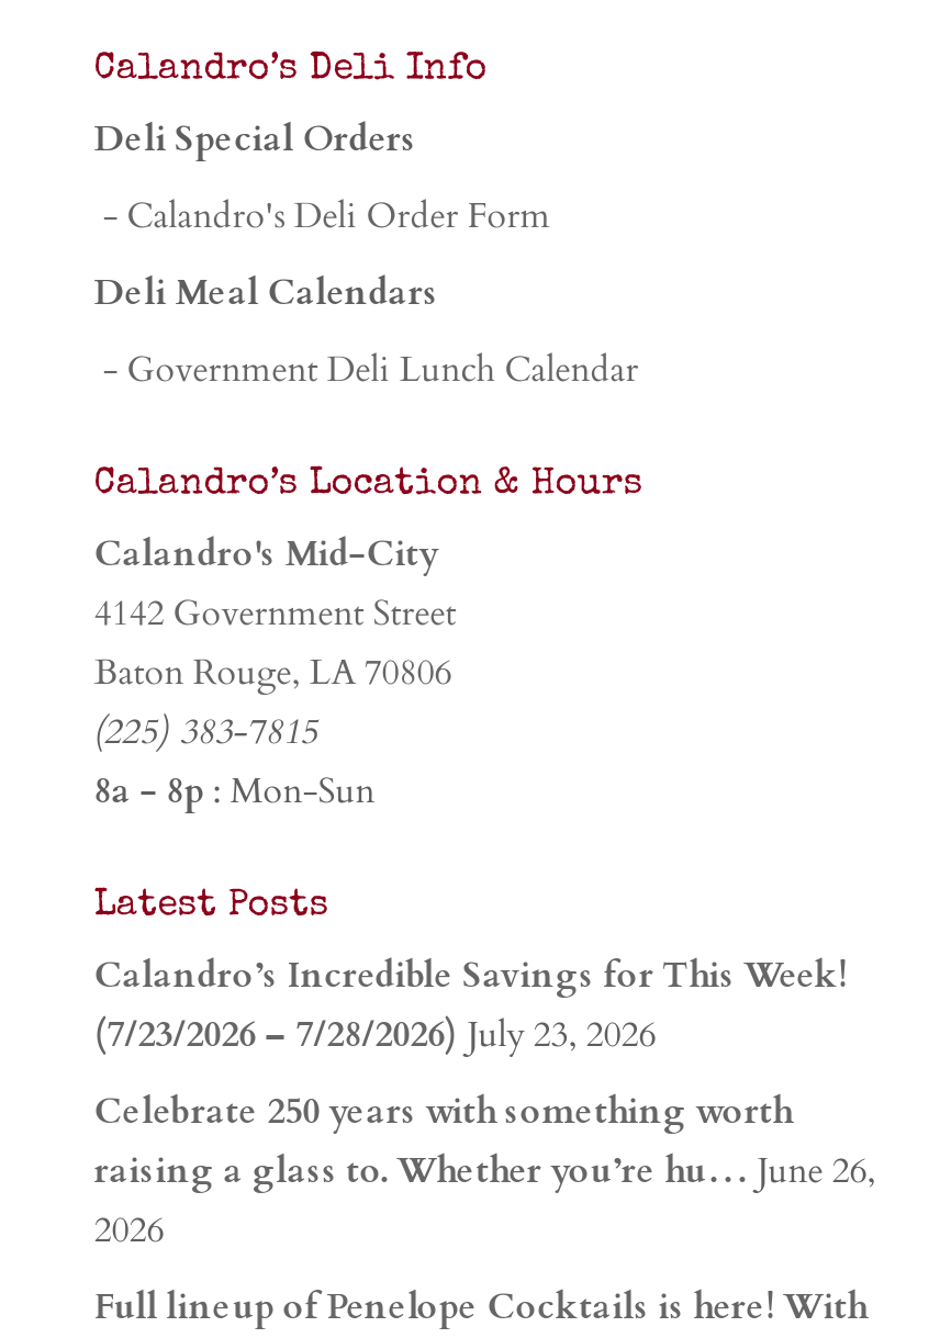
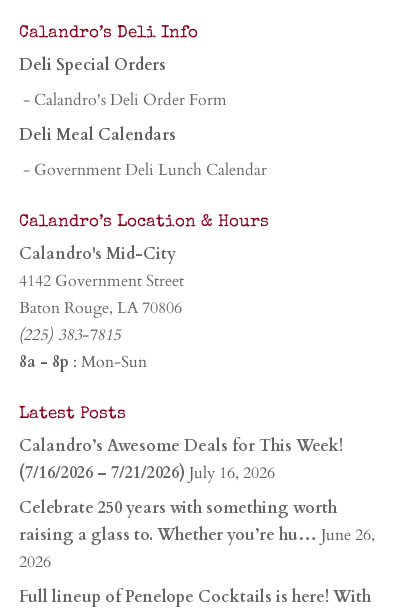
[94,952,847,1000] Calandro’s Incredible Savings for This Week! -> [19,435,343,457] Calandro’s Awesome Deals for This Week!
[94,1011,656,1060] (7/23/2026 – 7/28/2026) July 23, 2026 -> [19,462,275,484] (7/16/2026 – 7/21/2026) July 16, 2026

